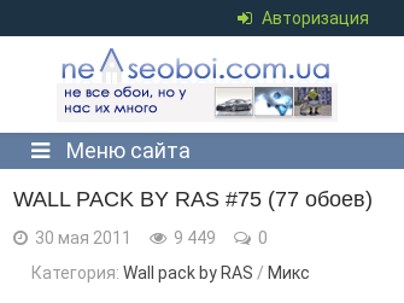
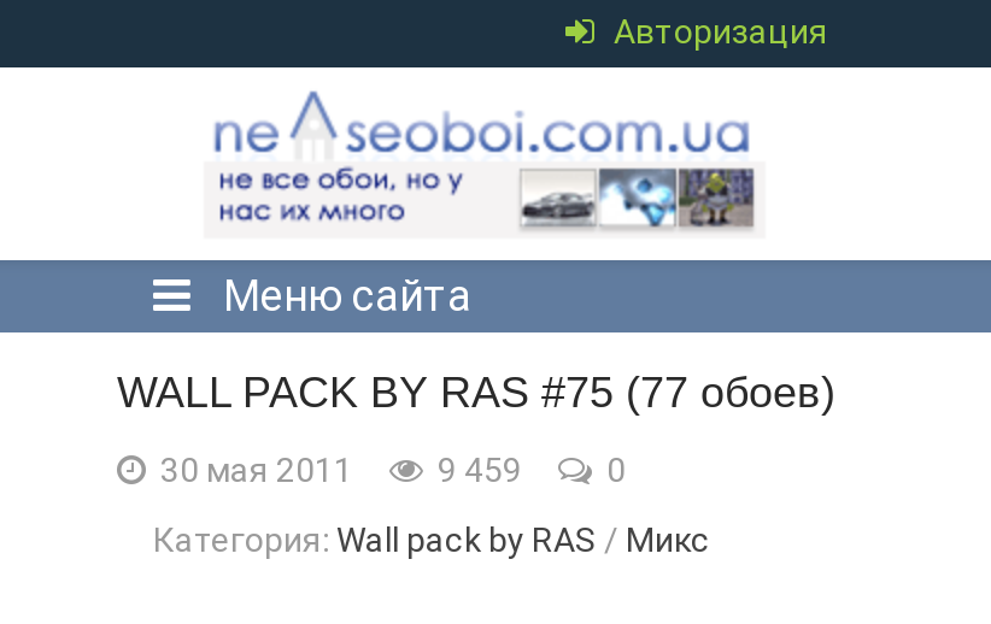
[31,228,268,247] 30 мая 2011 9 449 0 -> [153,451,626,489] 30 мая 2011 9 459 0

